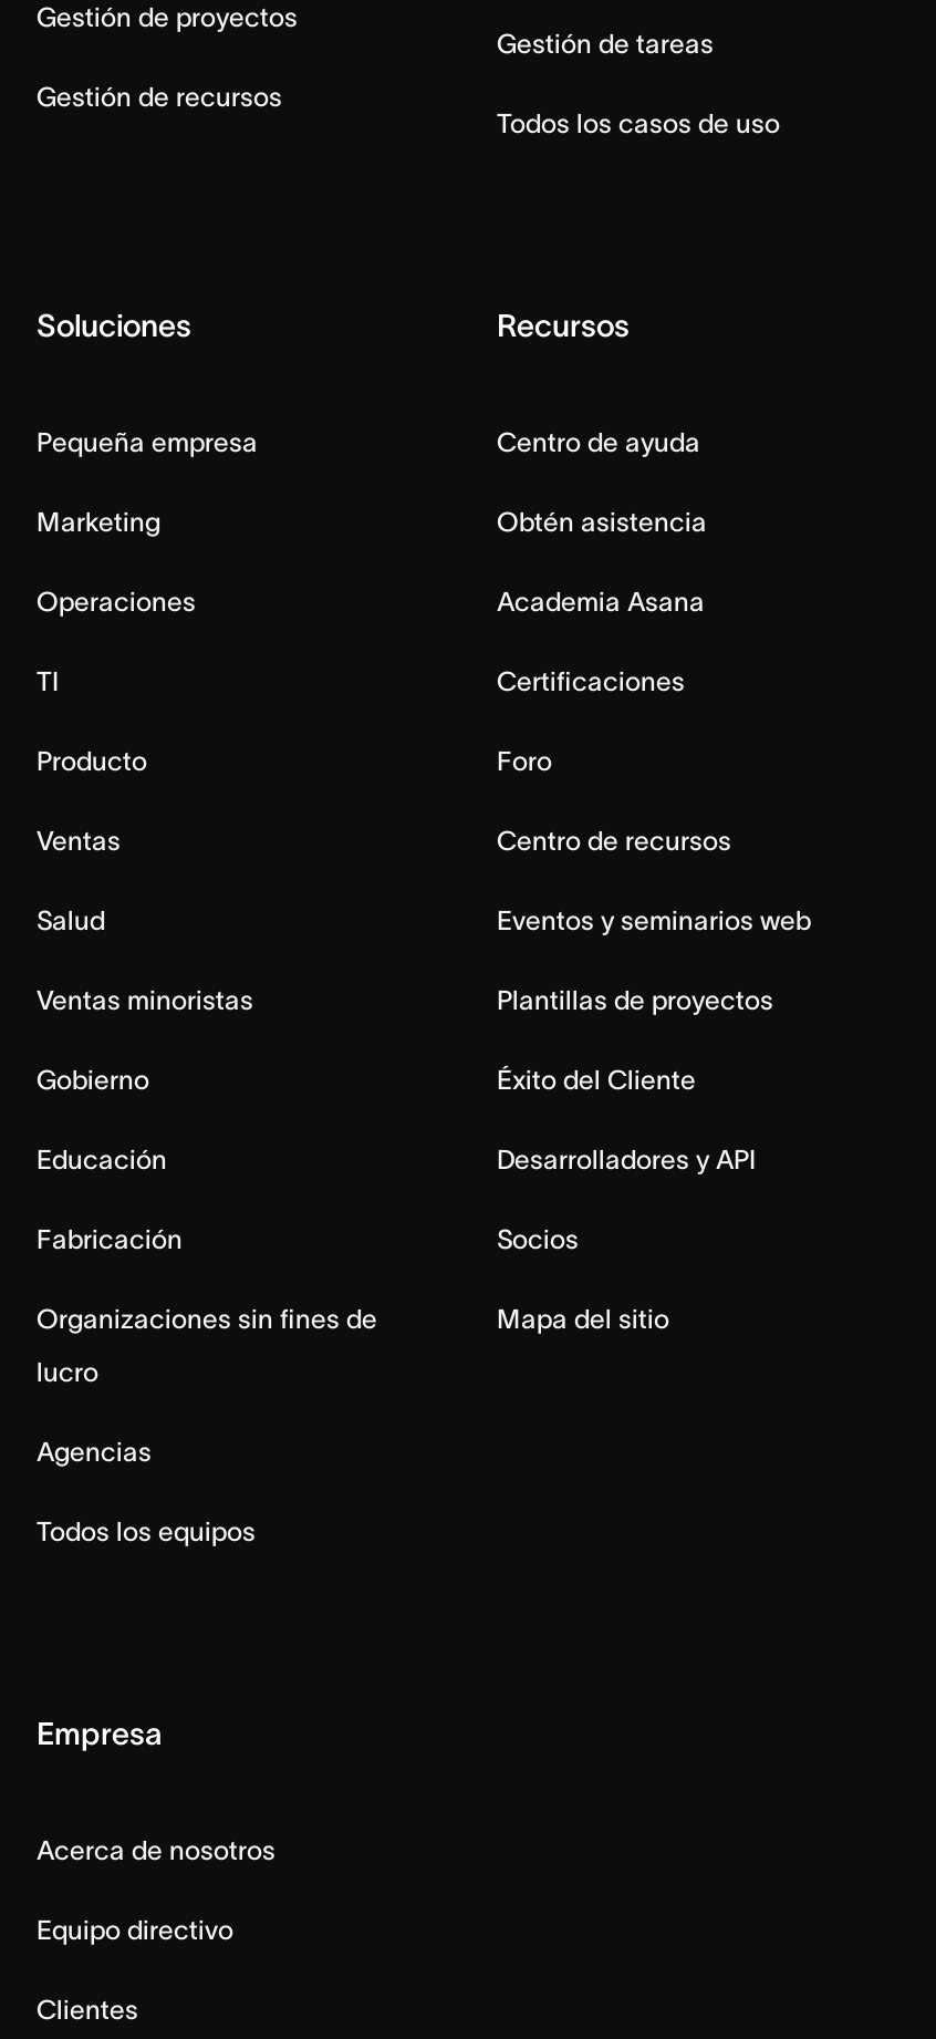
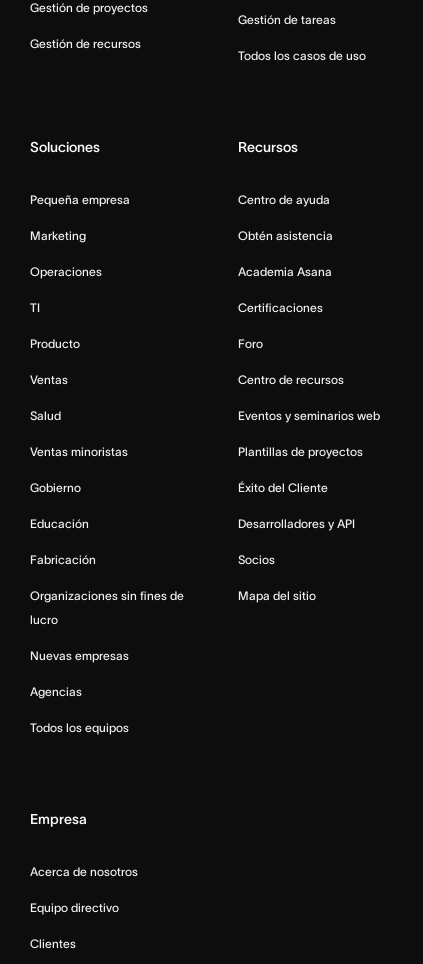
none -> [30,649,129,662] Nuevas empresas

